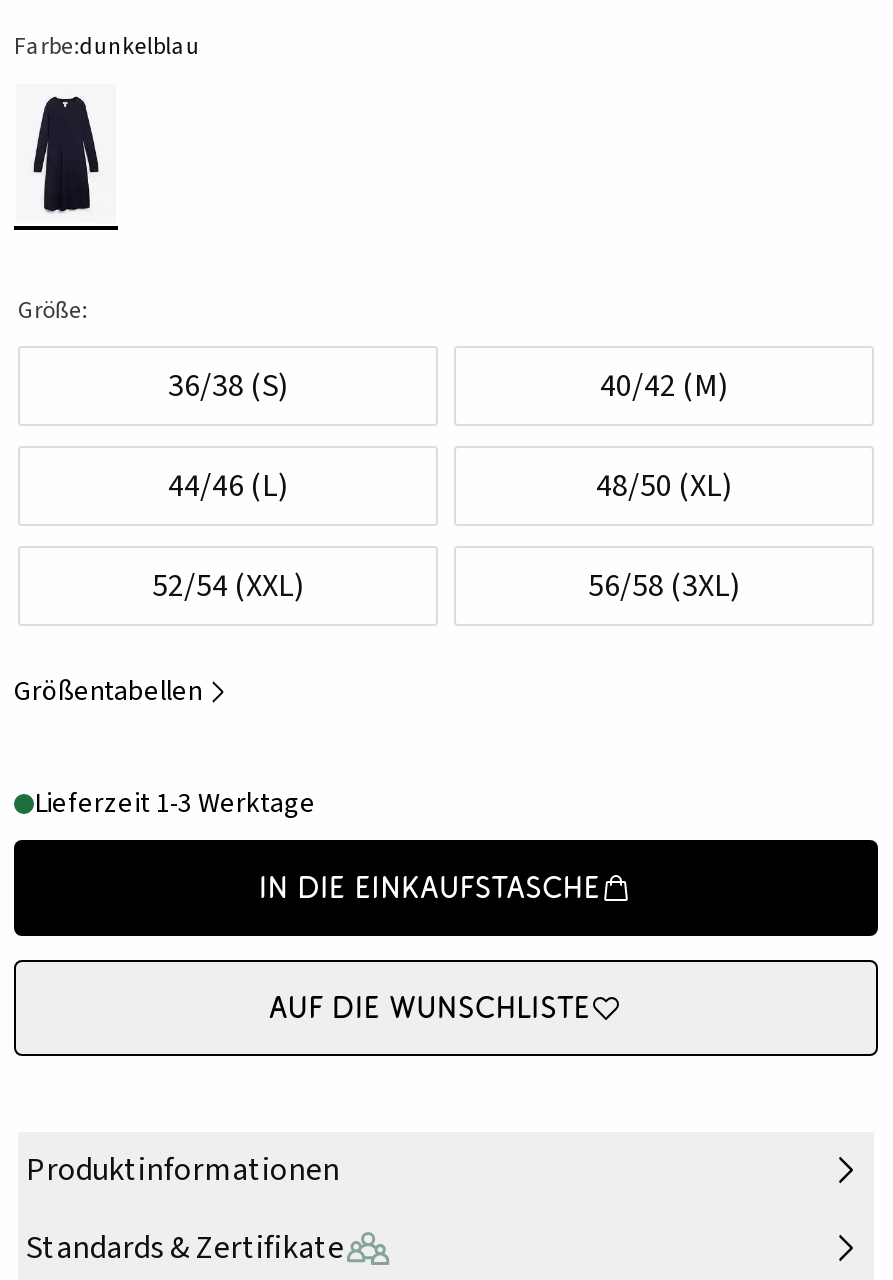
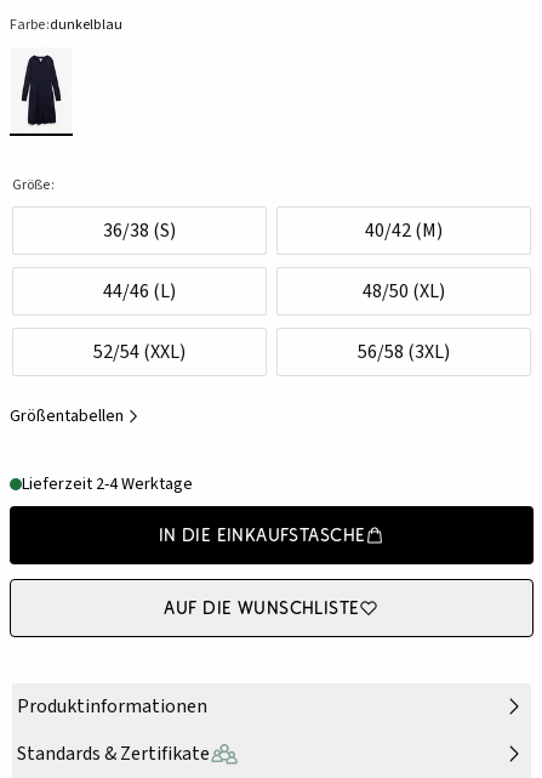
[34,785,316,825] Lieferzeit 1-3 Werktage -> [22,473,193,497] Lieferzeit 2-4 Werktage

